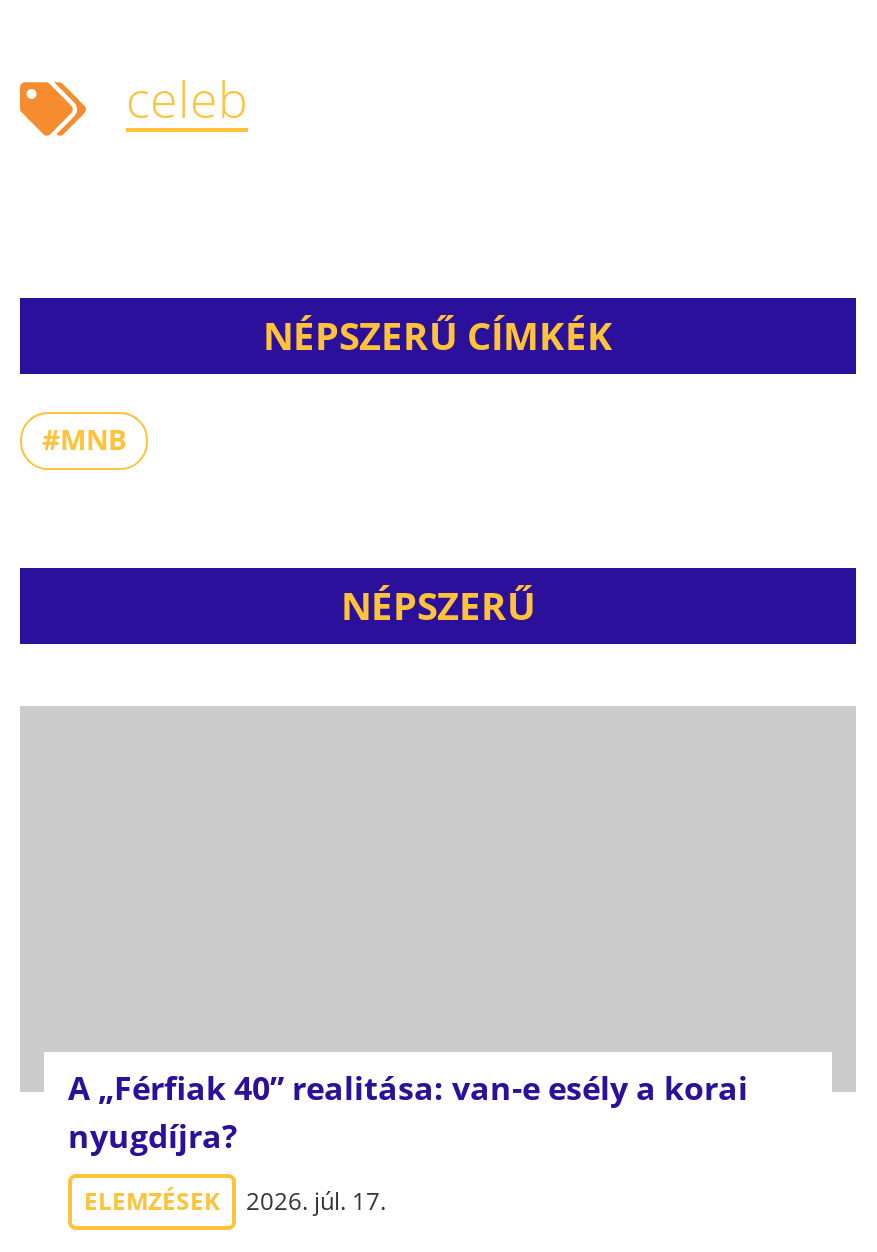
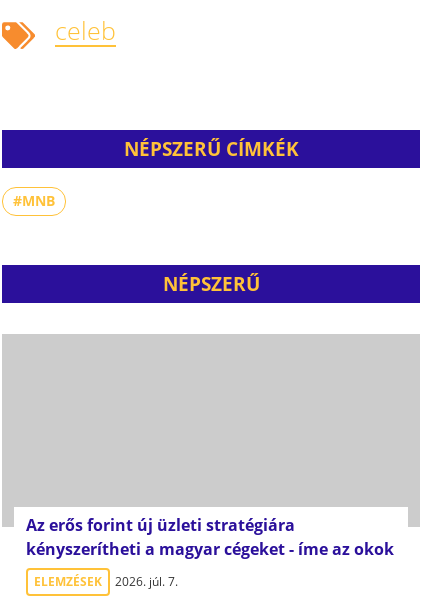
[68,1066,748,1158] A „Férfiak 40” realitása: van-e esély a korai | nyugdíjra? -> [26,514,394,560] Az erős forint új üzleti stratégiára | kényszerítheti a magyar cégeket - íme az okok
[84,1184,386,1218] ELEMZÉSEK 2026. júl. 17. -> [34,573,178,590] ELEMZÉSEK 2026. júl. 7.

